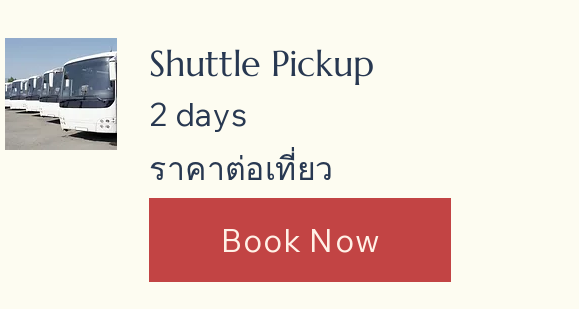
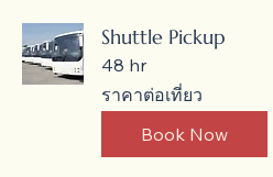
[149,94,247,134] 2 days -> [101,54,146,76] 48 hr

